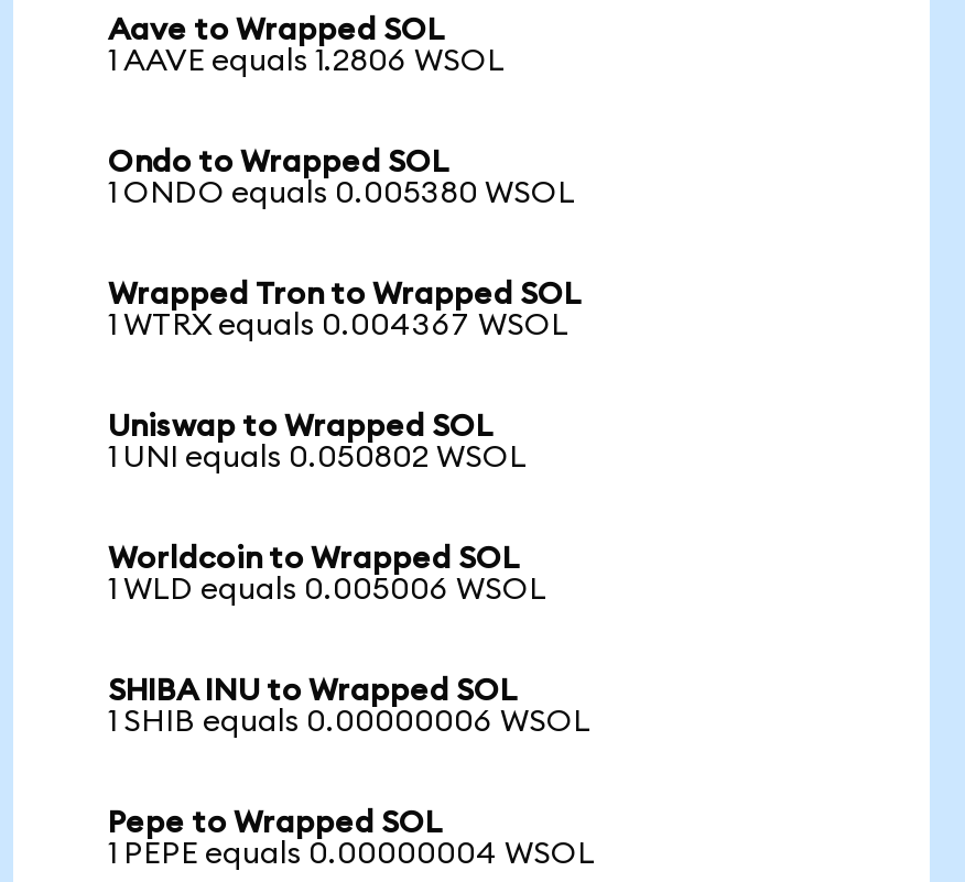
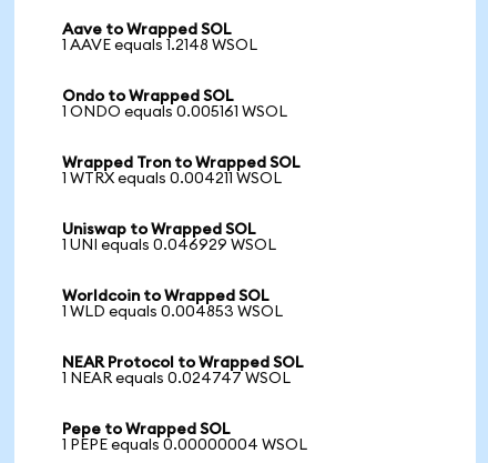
[108,46,505,77] 1 AAVE equals 1.2806 WSOL -> [62,38,257,53] 1 AAVE equals 1.2148 WSOL
[108,178,575,209] 1 ONDO equals 0.005380 WSOL -> [62,104,287,120] 1 ONDO equals 0.005161 WSOL
[108,311,568,341] 1 WTRX equals 0.004367 WSOL -> [62,171,282,187] 1 WTRX equals 0.004211 WSOL
[108,443,527,473] 1 UNI equals 0.050802 WSOL -> [62,238,276,253] 1 UNI equals 0.046929 WSOL
[108,575,546,606] 1 WLD equals 0.005006 WSOL -> [62,304,283,320] 1 WLD equals 0.004853 WSOL
[108,676,518,707] SHIBA INU to Wrapped SOL -> [62,355,304,371] NEAR Protocol to Wrapped SOL
[108,707,590,738] 1 SHIB equals 0.00000006 WSOL -> [62,371,291,386] 1 NEAR equals 0.024747 WSOL

